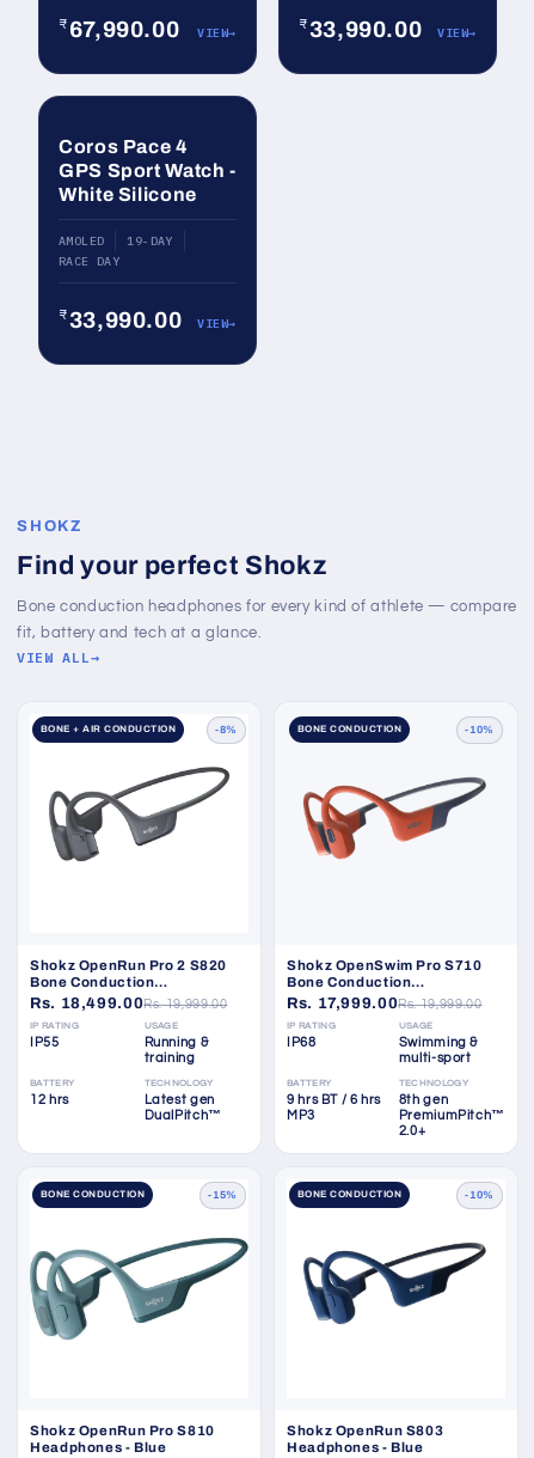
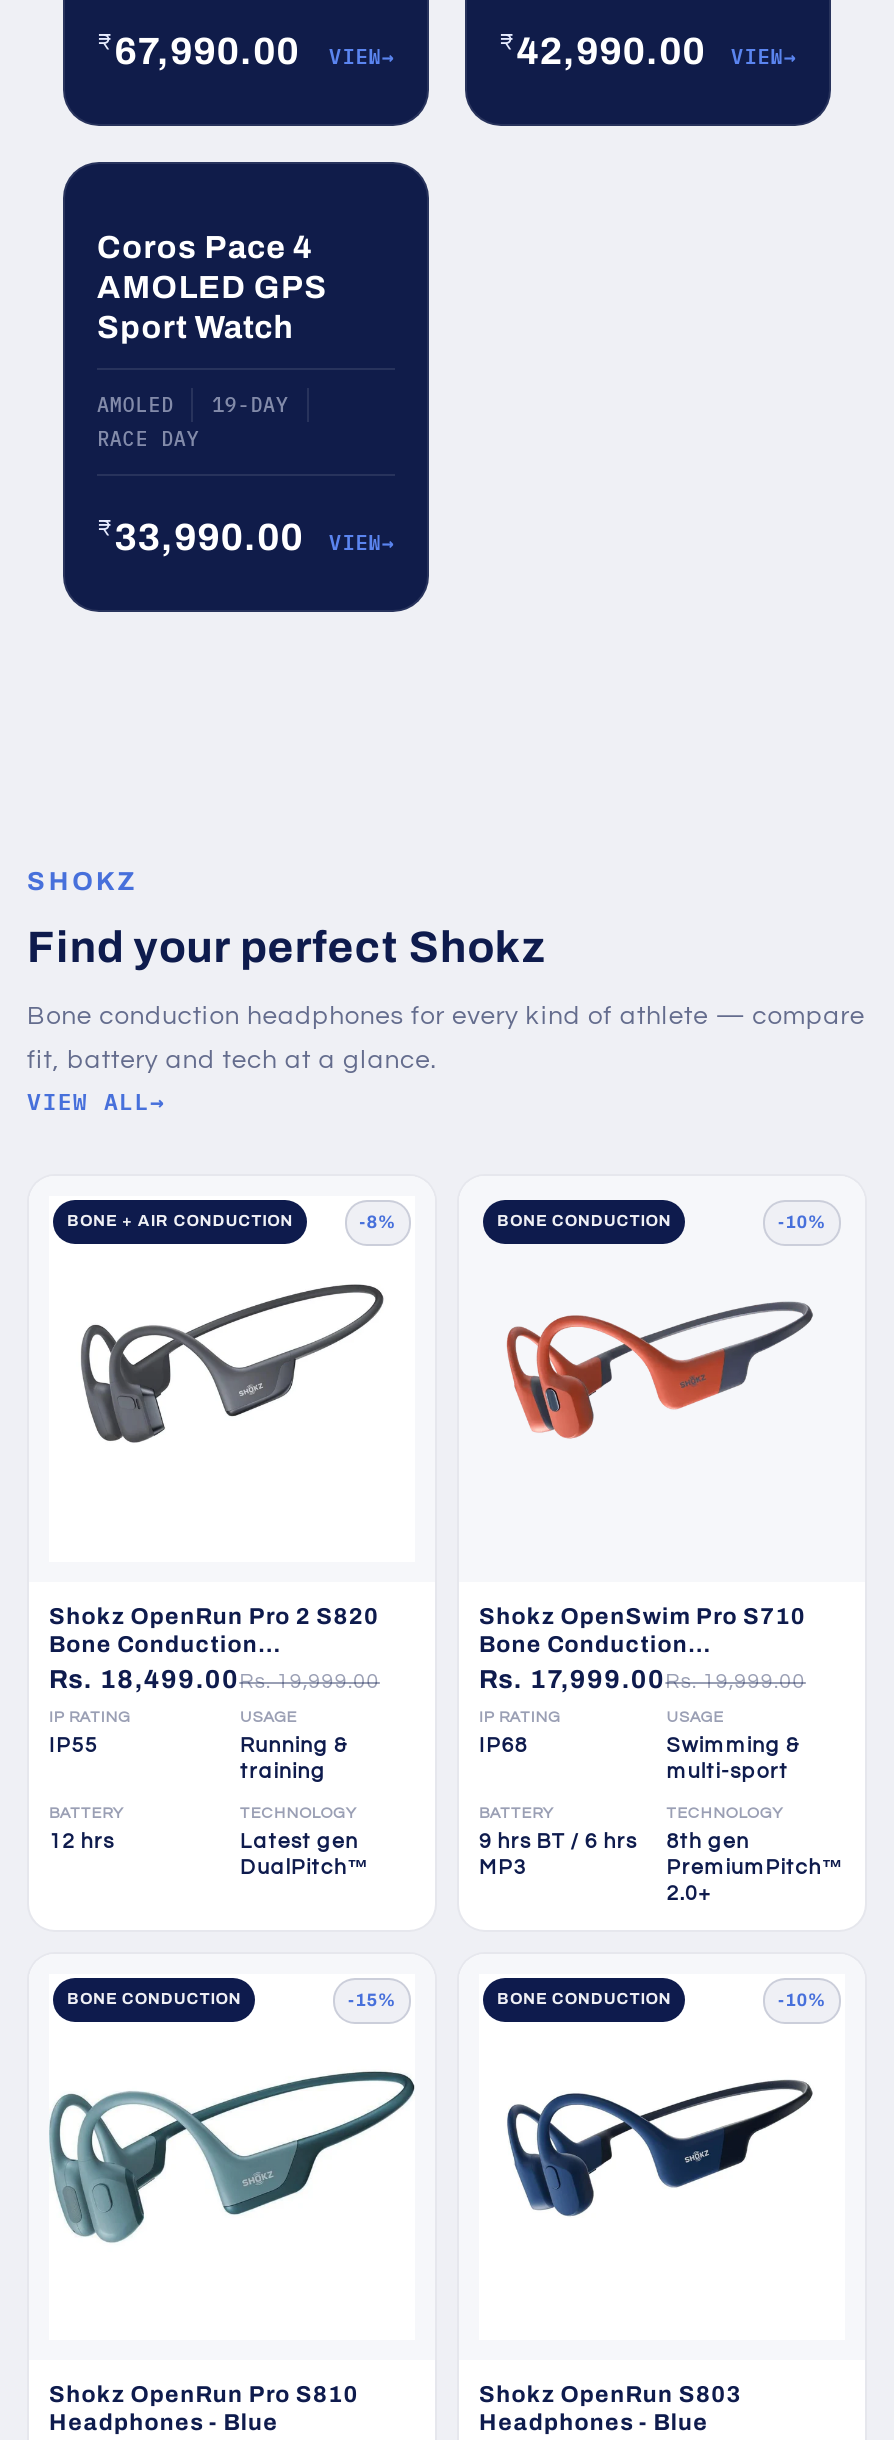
[299,16,469,42] ₹33,990.00 VIEW -> [499,29,784,72] ₹42,990.00 VIEW
[59,160,236,204] GPS Sport Watch - | White Silicone -> [97,270,328,344] AMOLED GPS | Sport Watch

